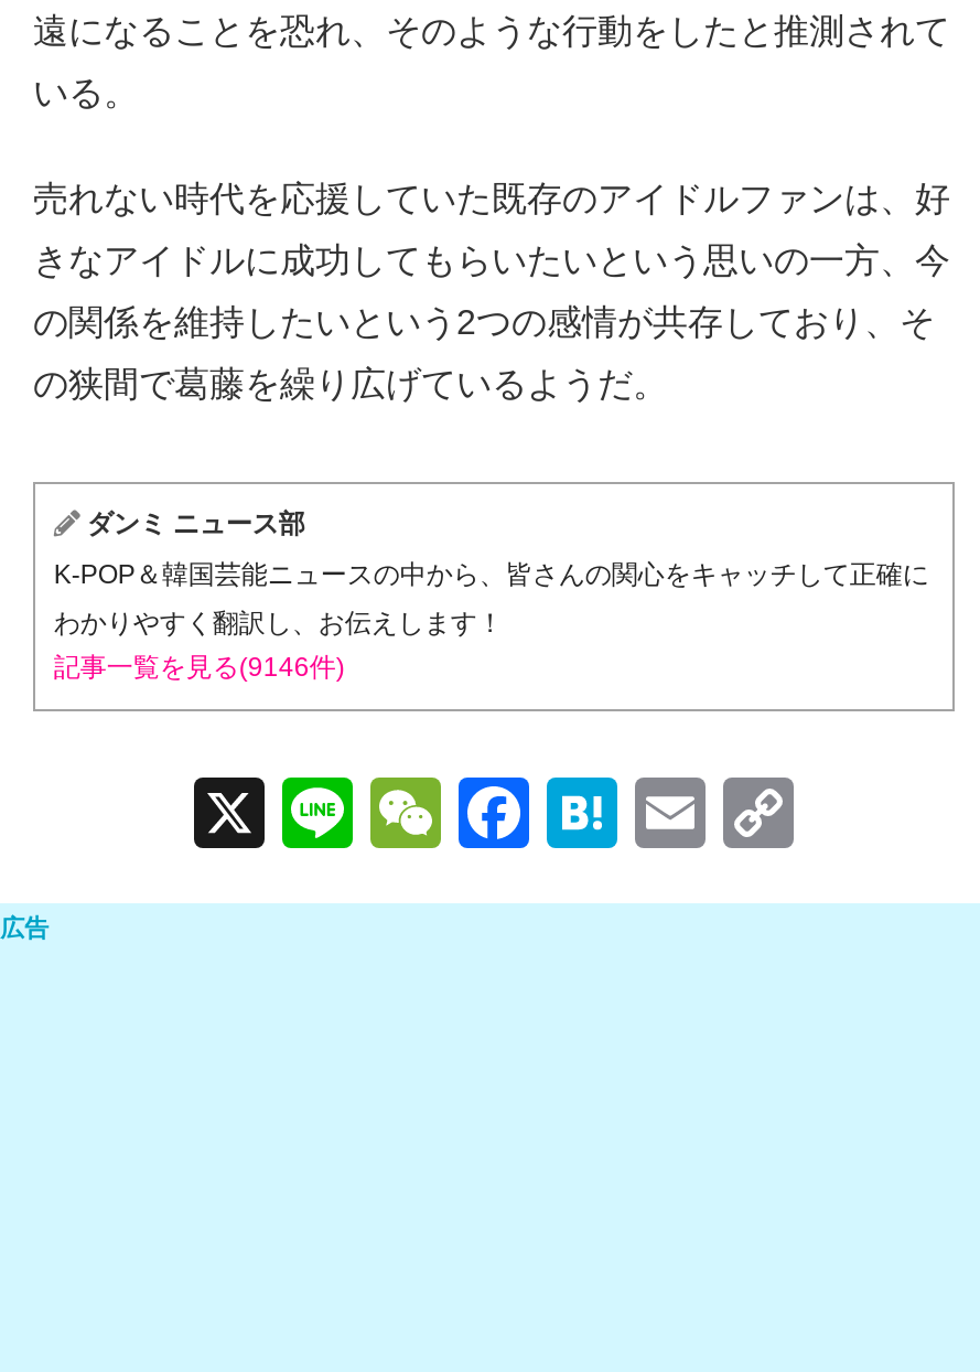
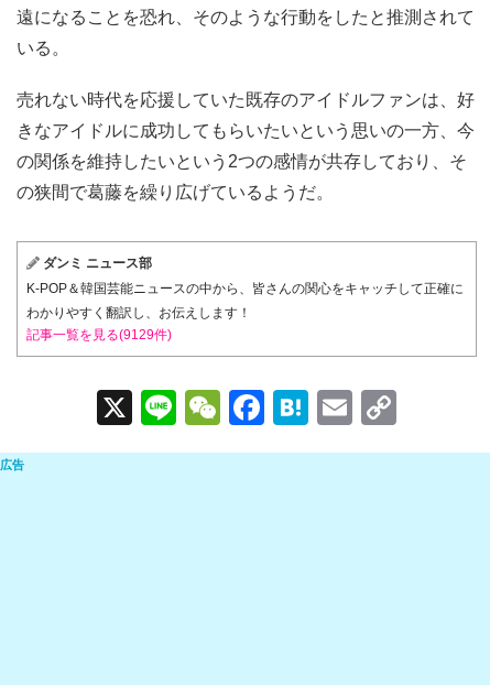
[54,651,345,682] 記事一覧を見る(9146件) -> [27,327,172,342] 記事一覧を見る(9129件)

